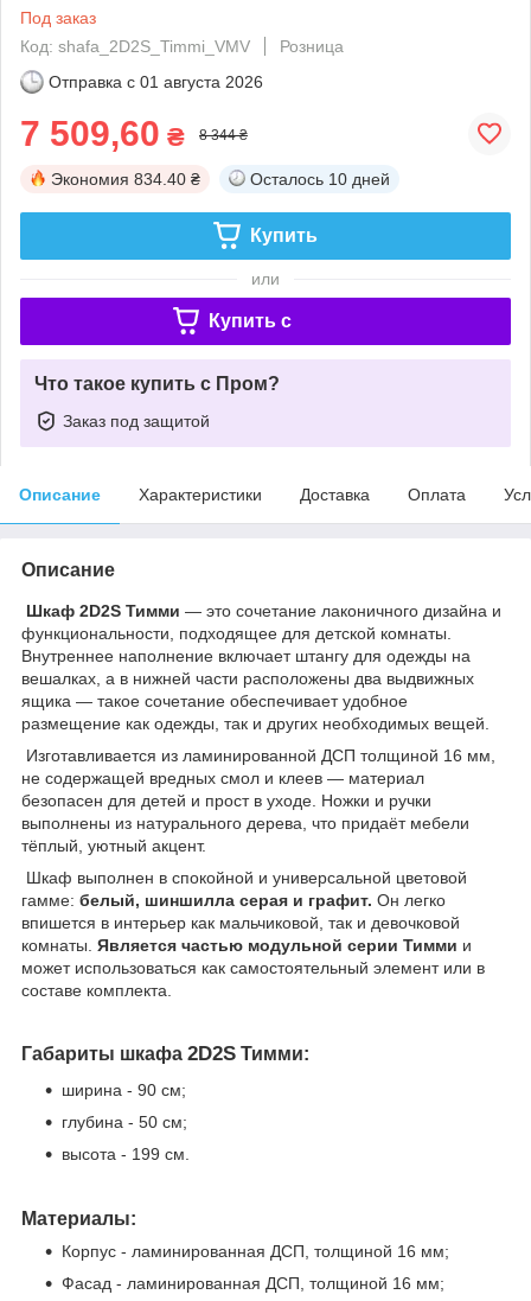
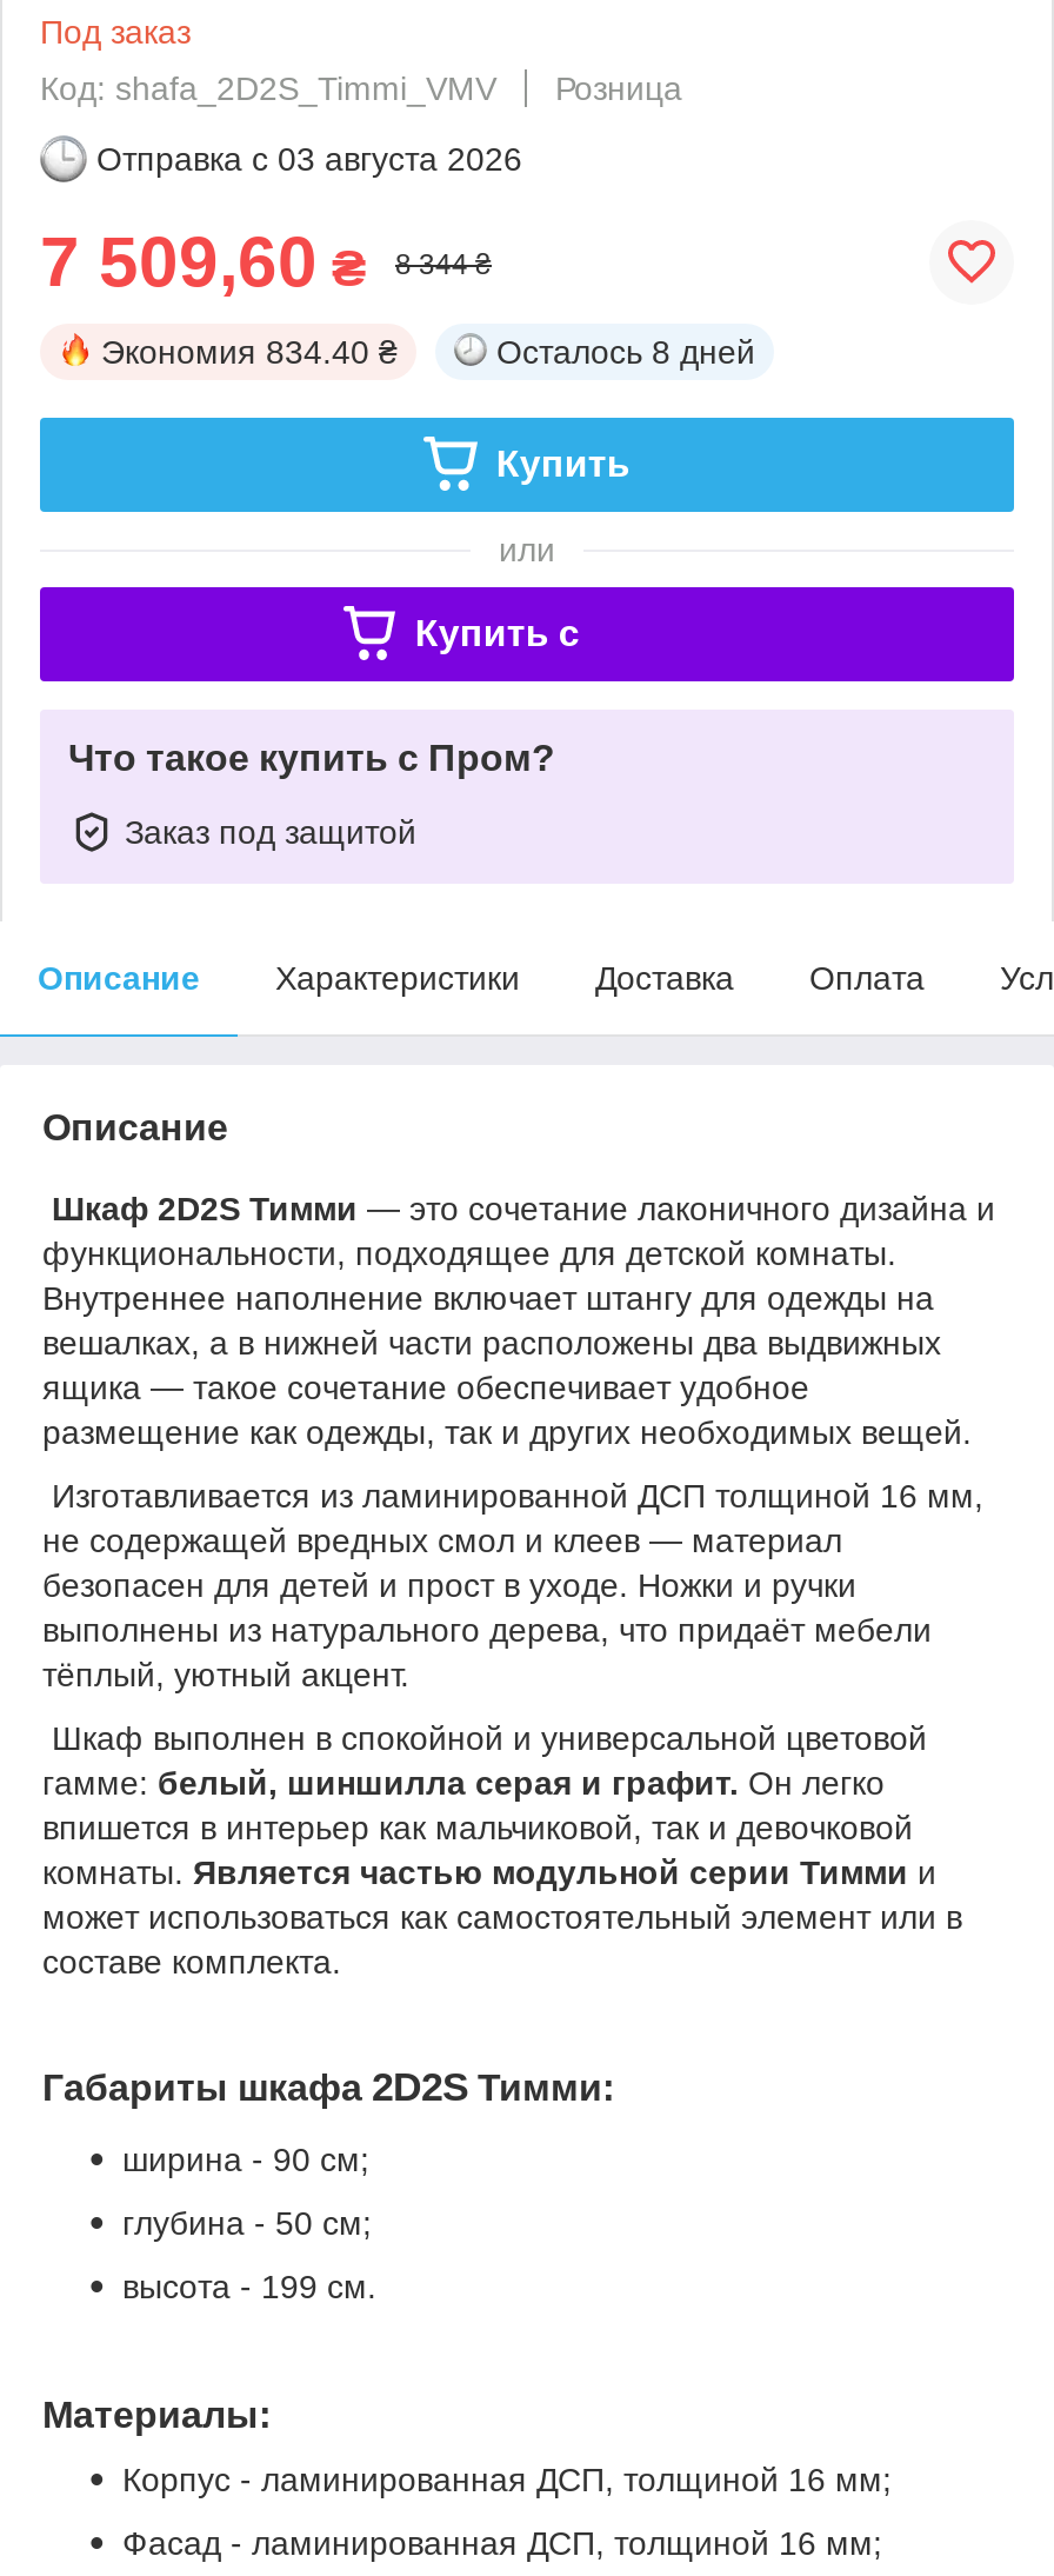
[49,72,263,91] Отправка с 01 августа 2026 -> [96,140,522,177] Отправка с 03 августа 2026
[250,169,390,188] Осталось 10 дней -> [496,333,755,370] Осталось 8 дней

